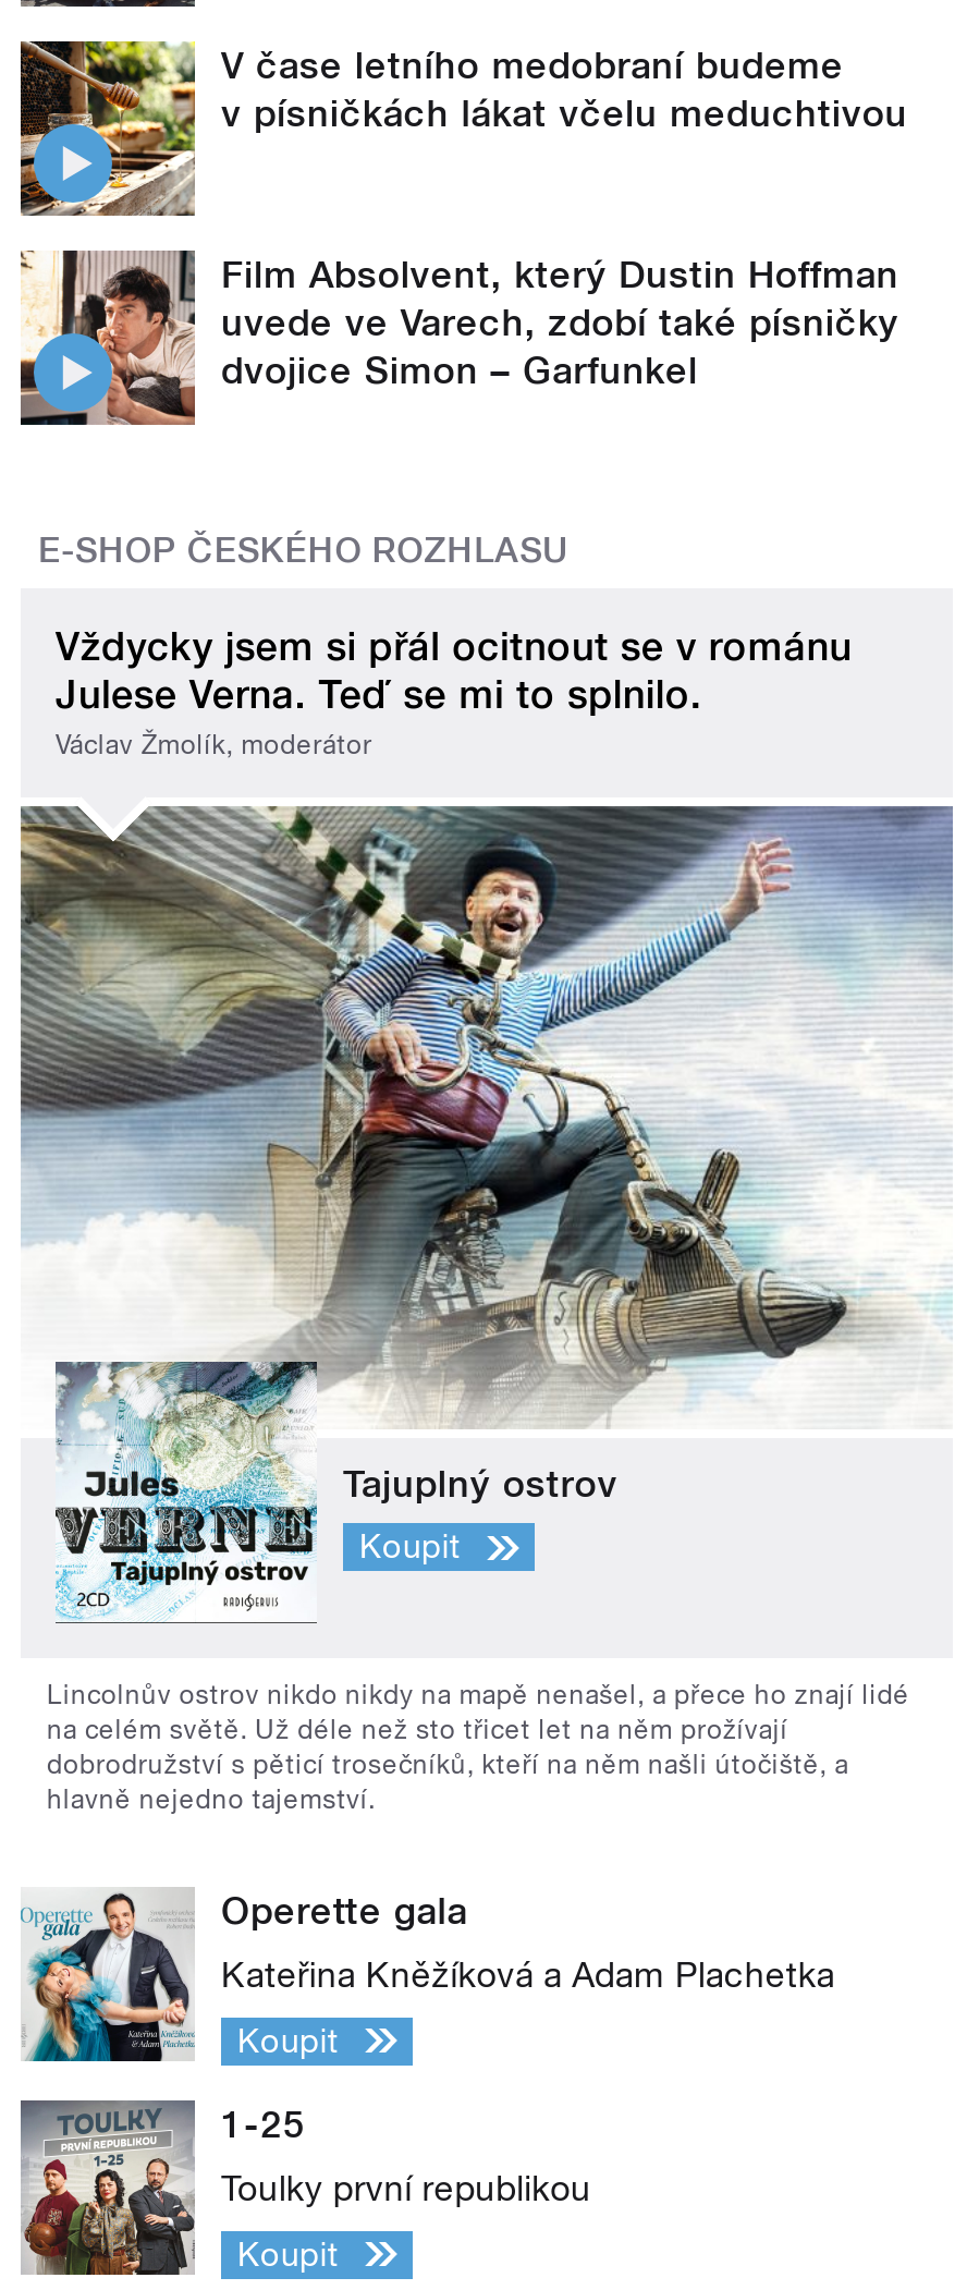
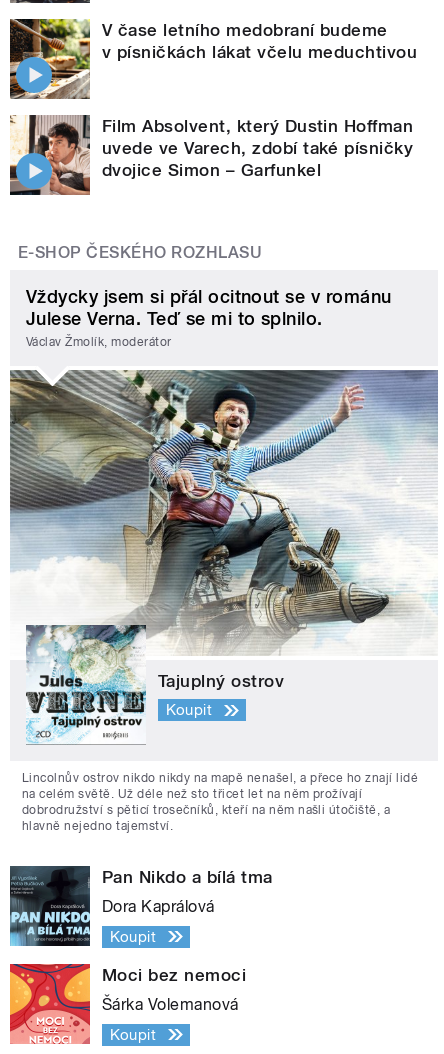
[19,1887,468,2063] [image] | Operette gala -> [9,865,273,947] [image] | Pan Nikdo a bílá tma
[221,1954,835,1995] Kateřina Kněžíková a Adam Plachetka -> [102,897,215,916] Dora Kaprálová
[19,2098,306,2277] [image] | 1-25 -> [9,963,246,1045] [image] | Moci bez nemoci
[221,2167,591,2209] Toulky první republikou -> [102,995,239,1014] Šárka Volemanová

